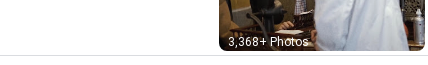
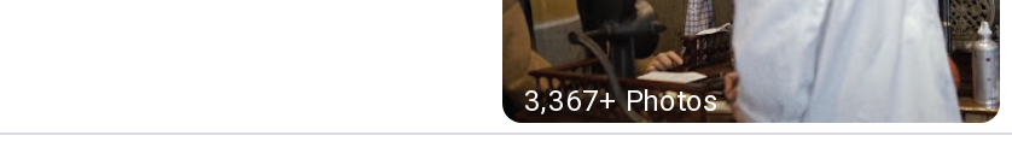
[228,35,309,49] 3,368+ Photos -> [524,85,720,119] 3,367+ Photos

